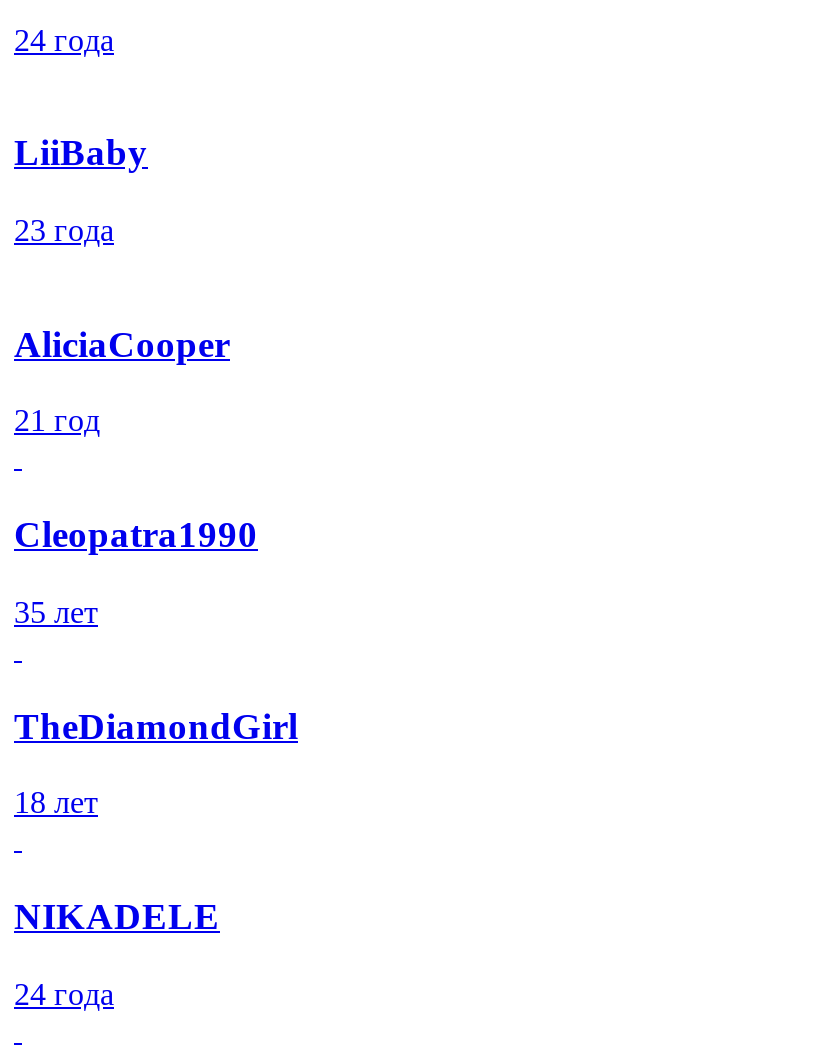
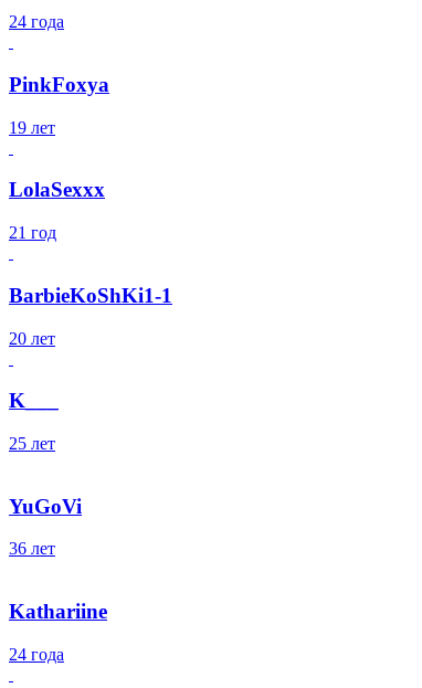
[14,132,148,174] LiiBaby -> [9,73,109,96] PinkFoxya
[14,213,114,247] 23 года -> [9,118,55,137] 19 лет
[14,323,230,365] AliciaCooper -> [9,178,105,201] LolaSexxx
[14,514,298,938] Cleopatra1990 | 35 лет | TheDiamondGirl | 18 лет | NIKADELE -> [9,284,172,623] BarbieKoShKi1-1 | 20 лет | K___ | 25 лет | YuGoVi | 36 лет | Kathariine

